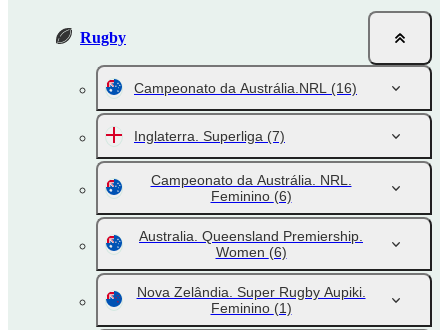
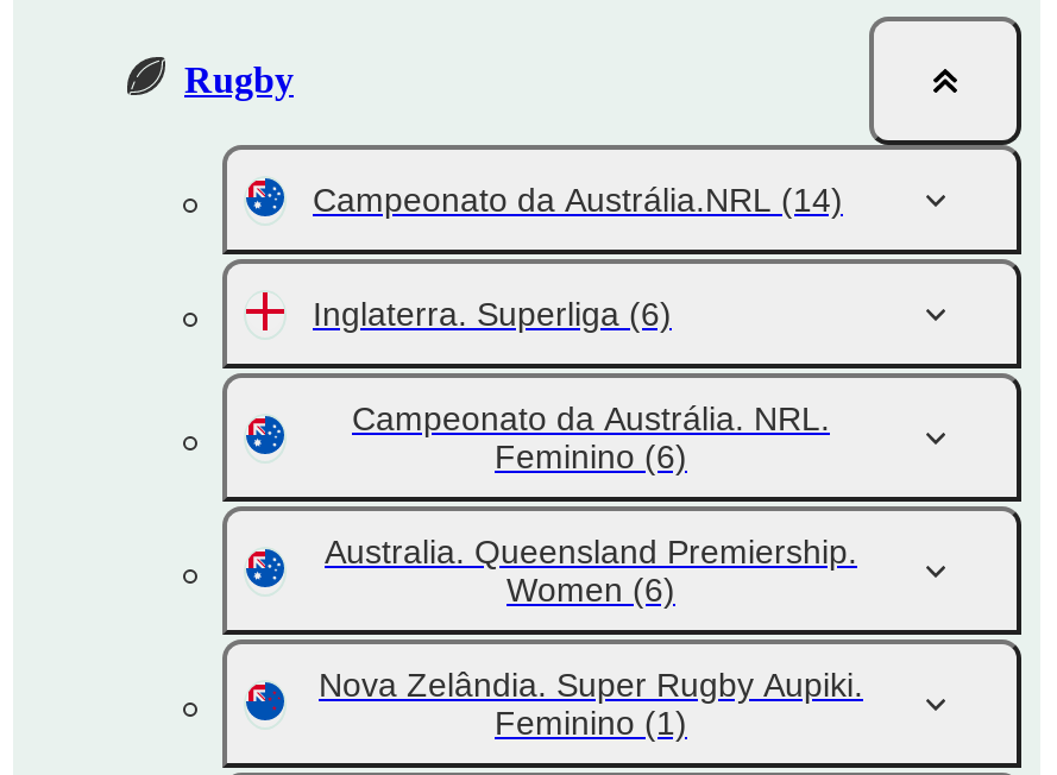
[134,80,357,96] Campeonato da Austrália.NRL (16) -> [313,181,843,219] Campeonato da Austrália.NRL (14)
[134,128,285,144] Inglaterra. Superliga (7) -> [313,295,672,333] Inglaterra. Superliga (6)

